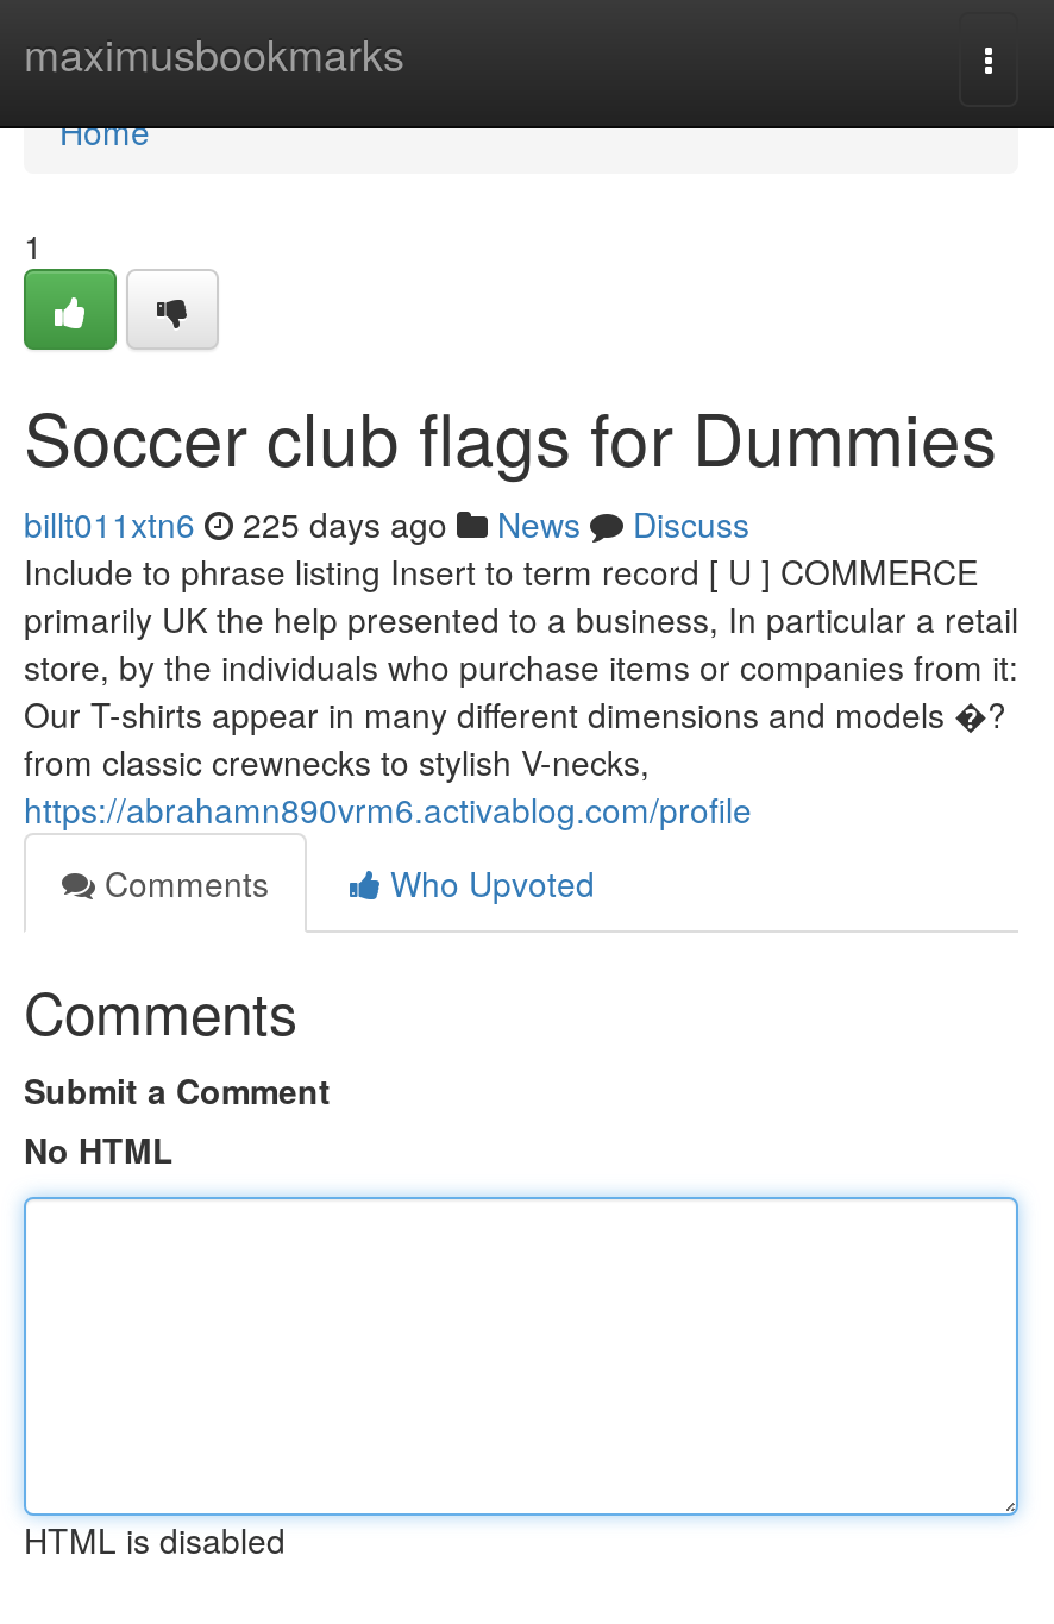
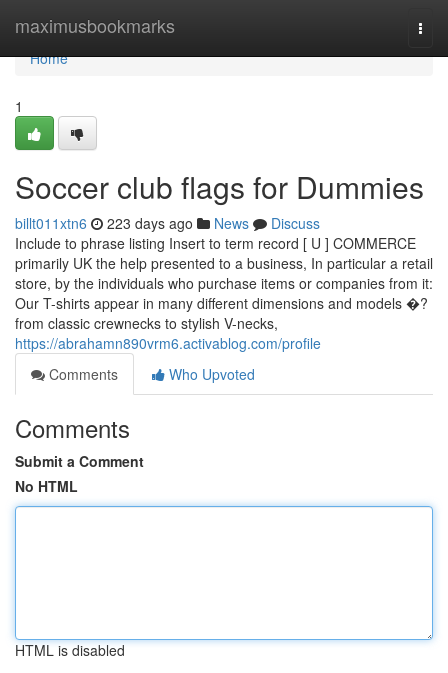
[24,500,749,547] billt011xtn6 225 days ago News Discuss -> [15,213,320,233] billt011xtn6 223 days ago News Discuss

